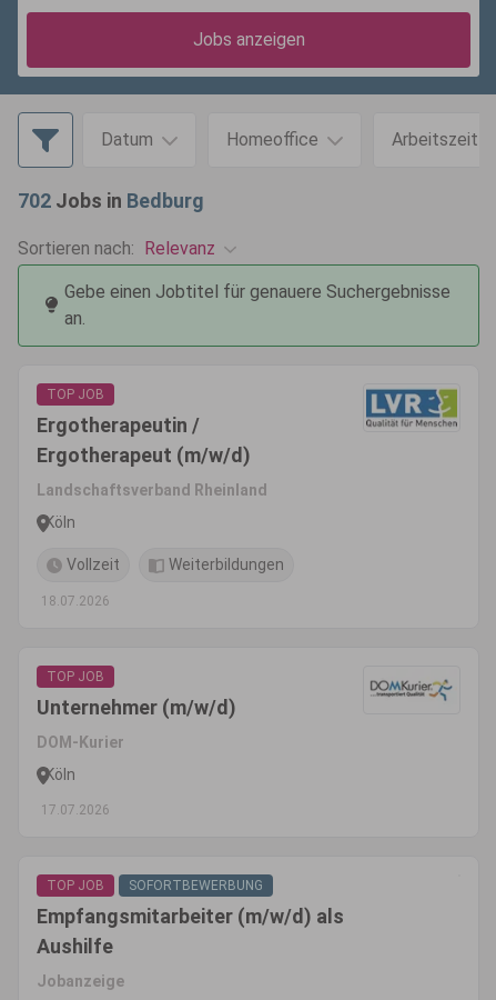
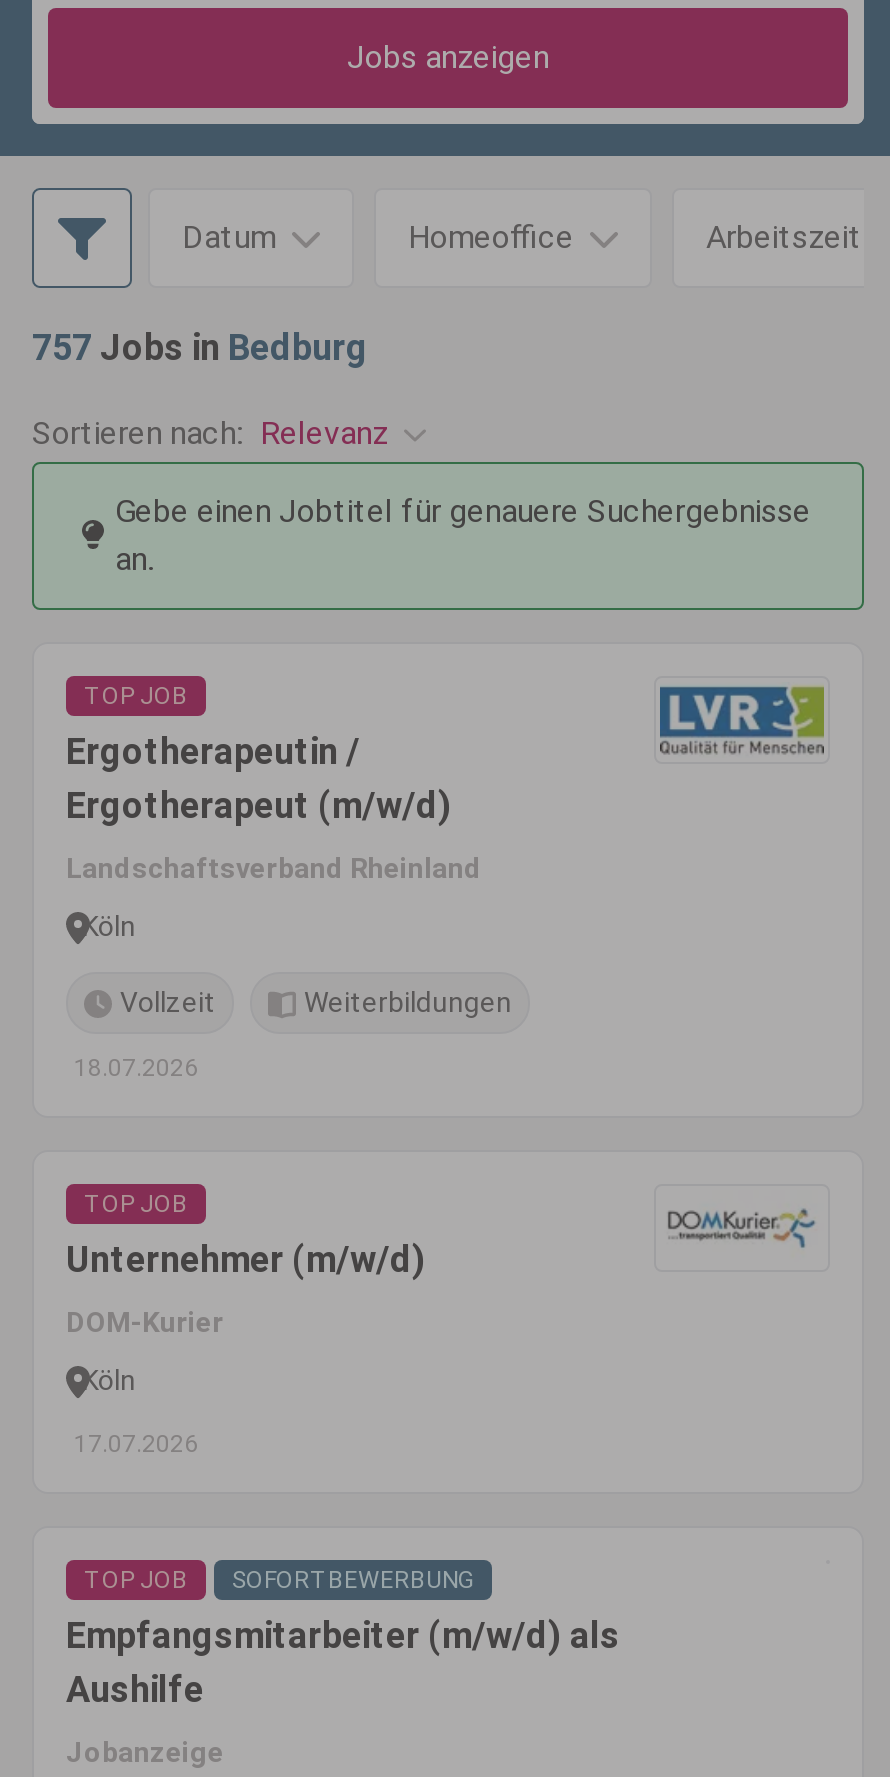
[18,189,204,212] 702 Jobs in Bedburg -> [32,326,368,368] 757 Jobs in Bedburg

